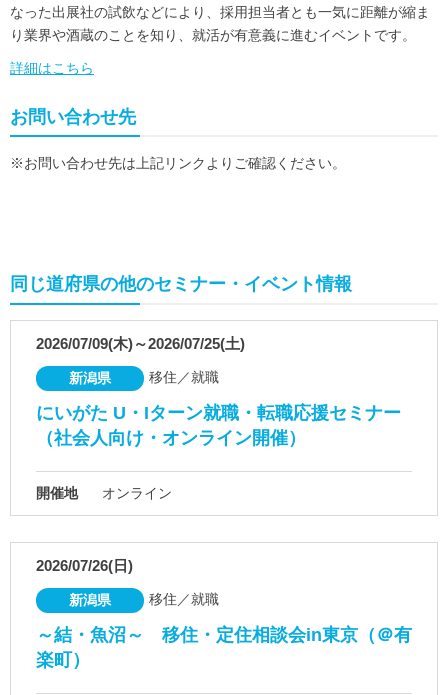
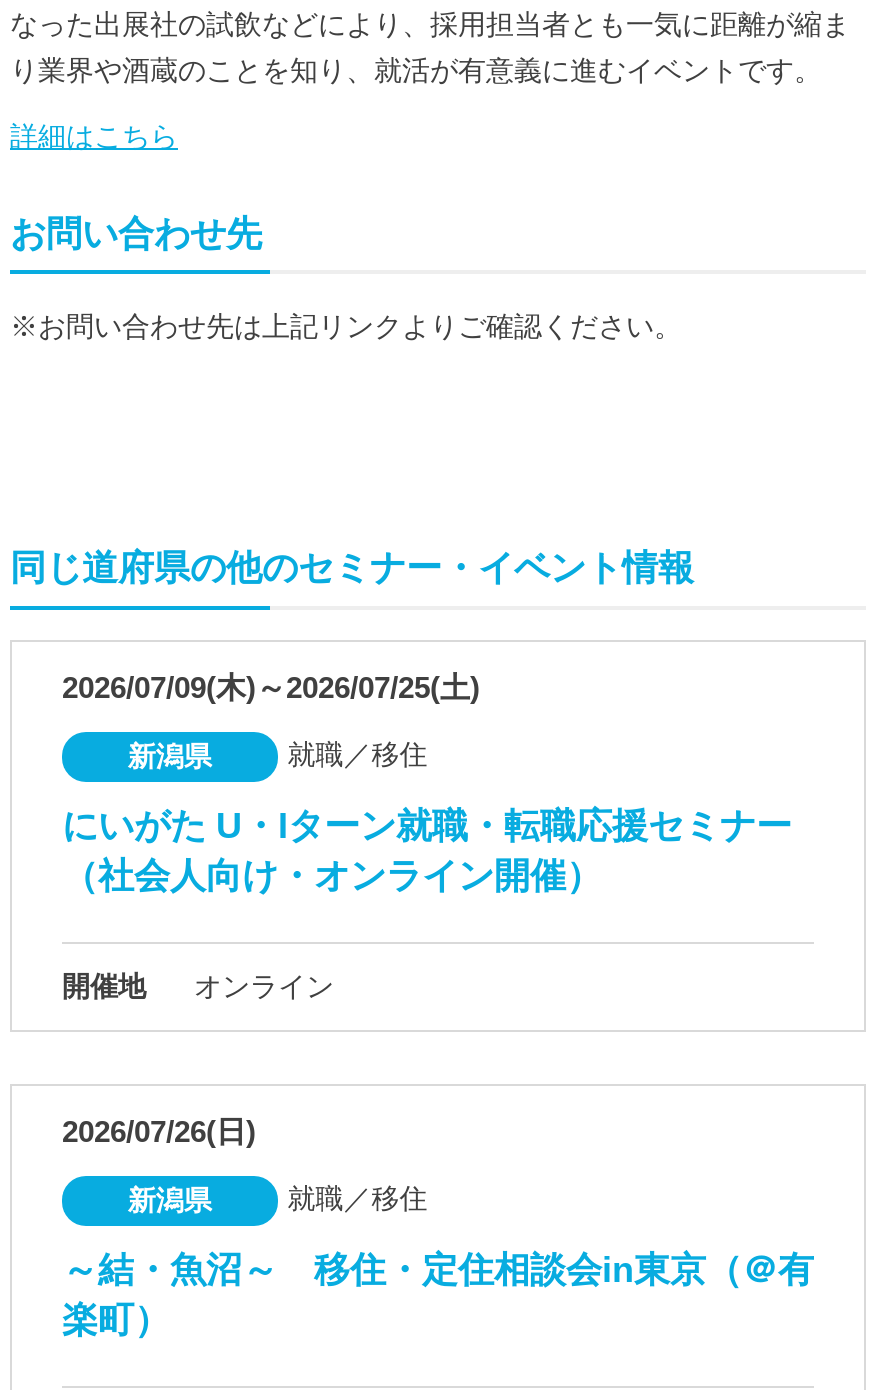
[149,368,219,384] 移住／就職 -> [288,737,428,769] 就職／移住
[149,591,219,607] 移住／就職 -> [288,1182,428,1214] 就職／移住

